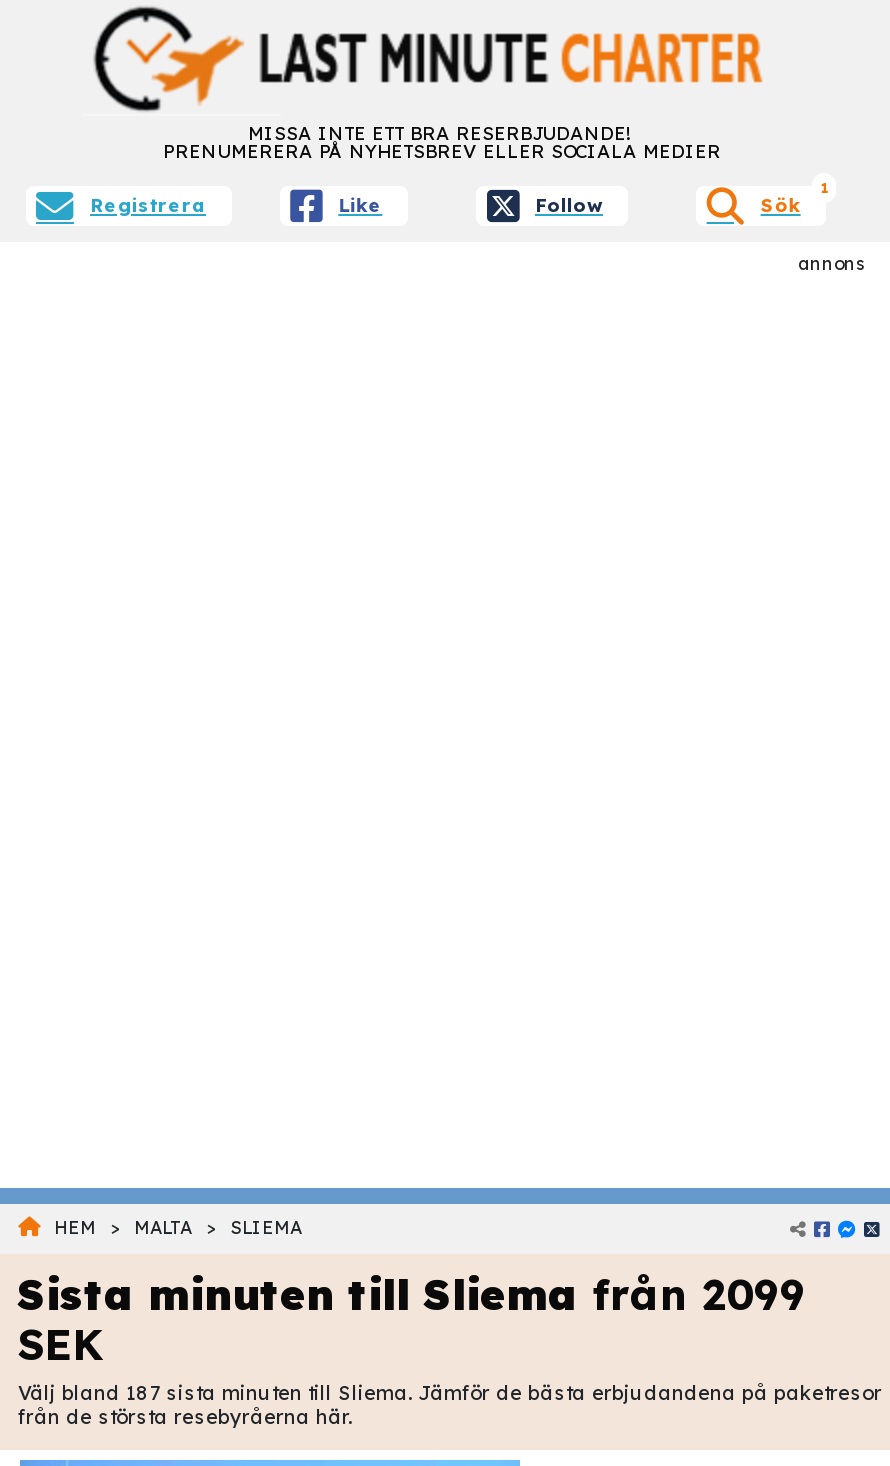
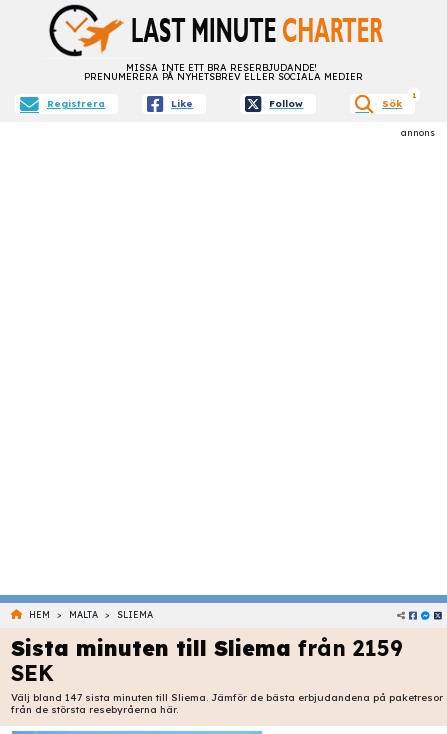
[18,1269,806,1321] Sista minuten till Sliema från 2099 -> [11,635,403,661] Sista minuten till Sliema från 2159
[18,1381,882,1405] Välj bland 187 sista minuten till Sliema. Jämför de bästa erbjudandena på paketresor -> [11,691,443,703] Välj bland 147 sista minuten till Sliema. Jämför de bästa erbjudandena på paketresor

